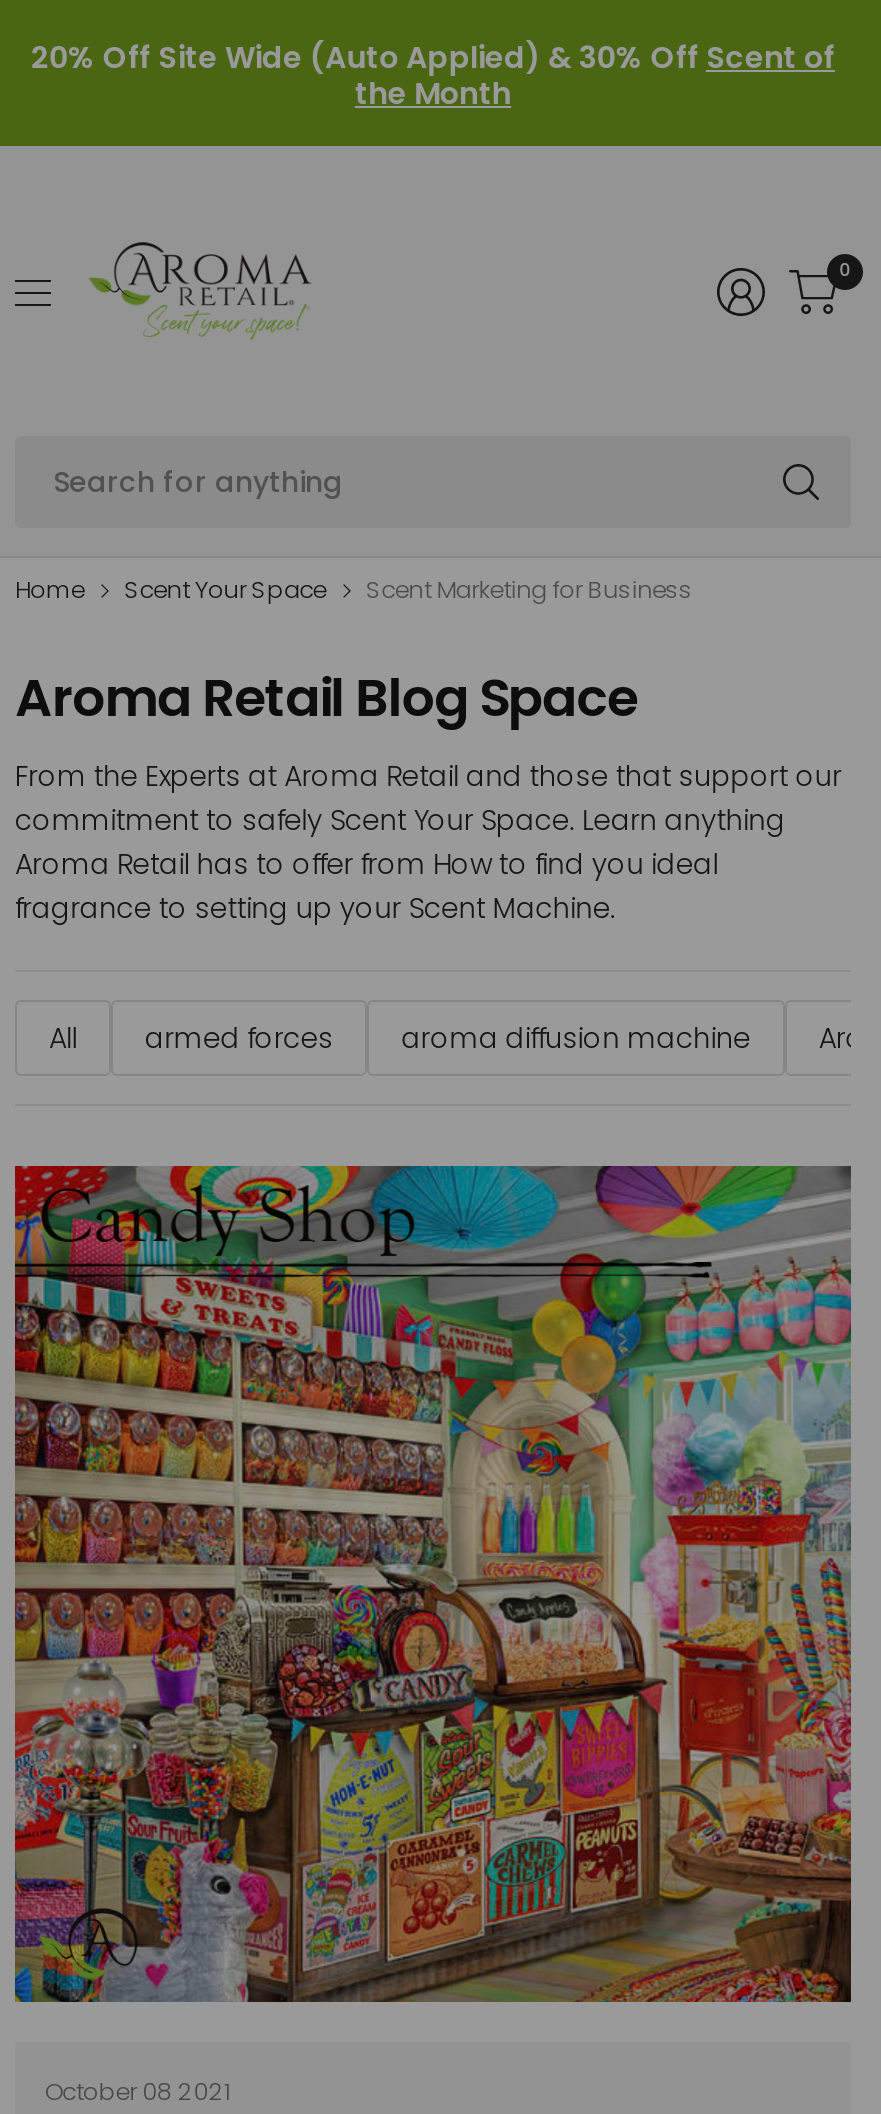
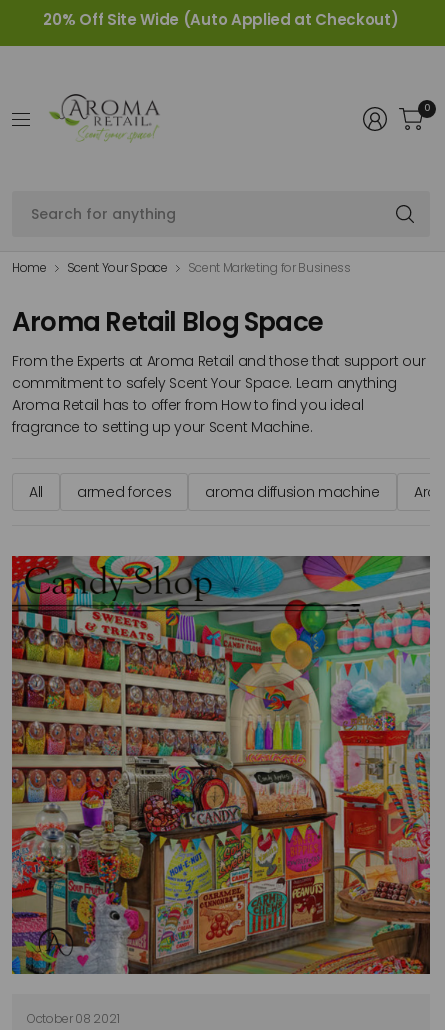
[31,36,835,114] 20% Off Site Wide (Auto Applied) & 30% Off Scent of | the Month -> [43,9,398,30] 20% Off Site Wide (Auto Applied at Checkout)

